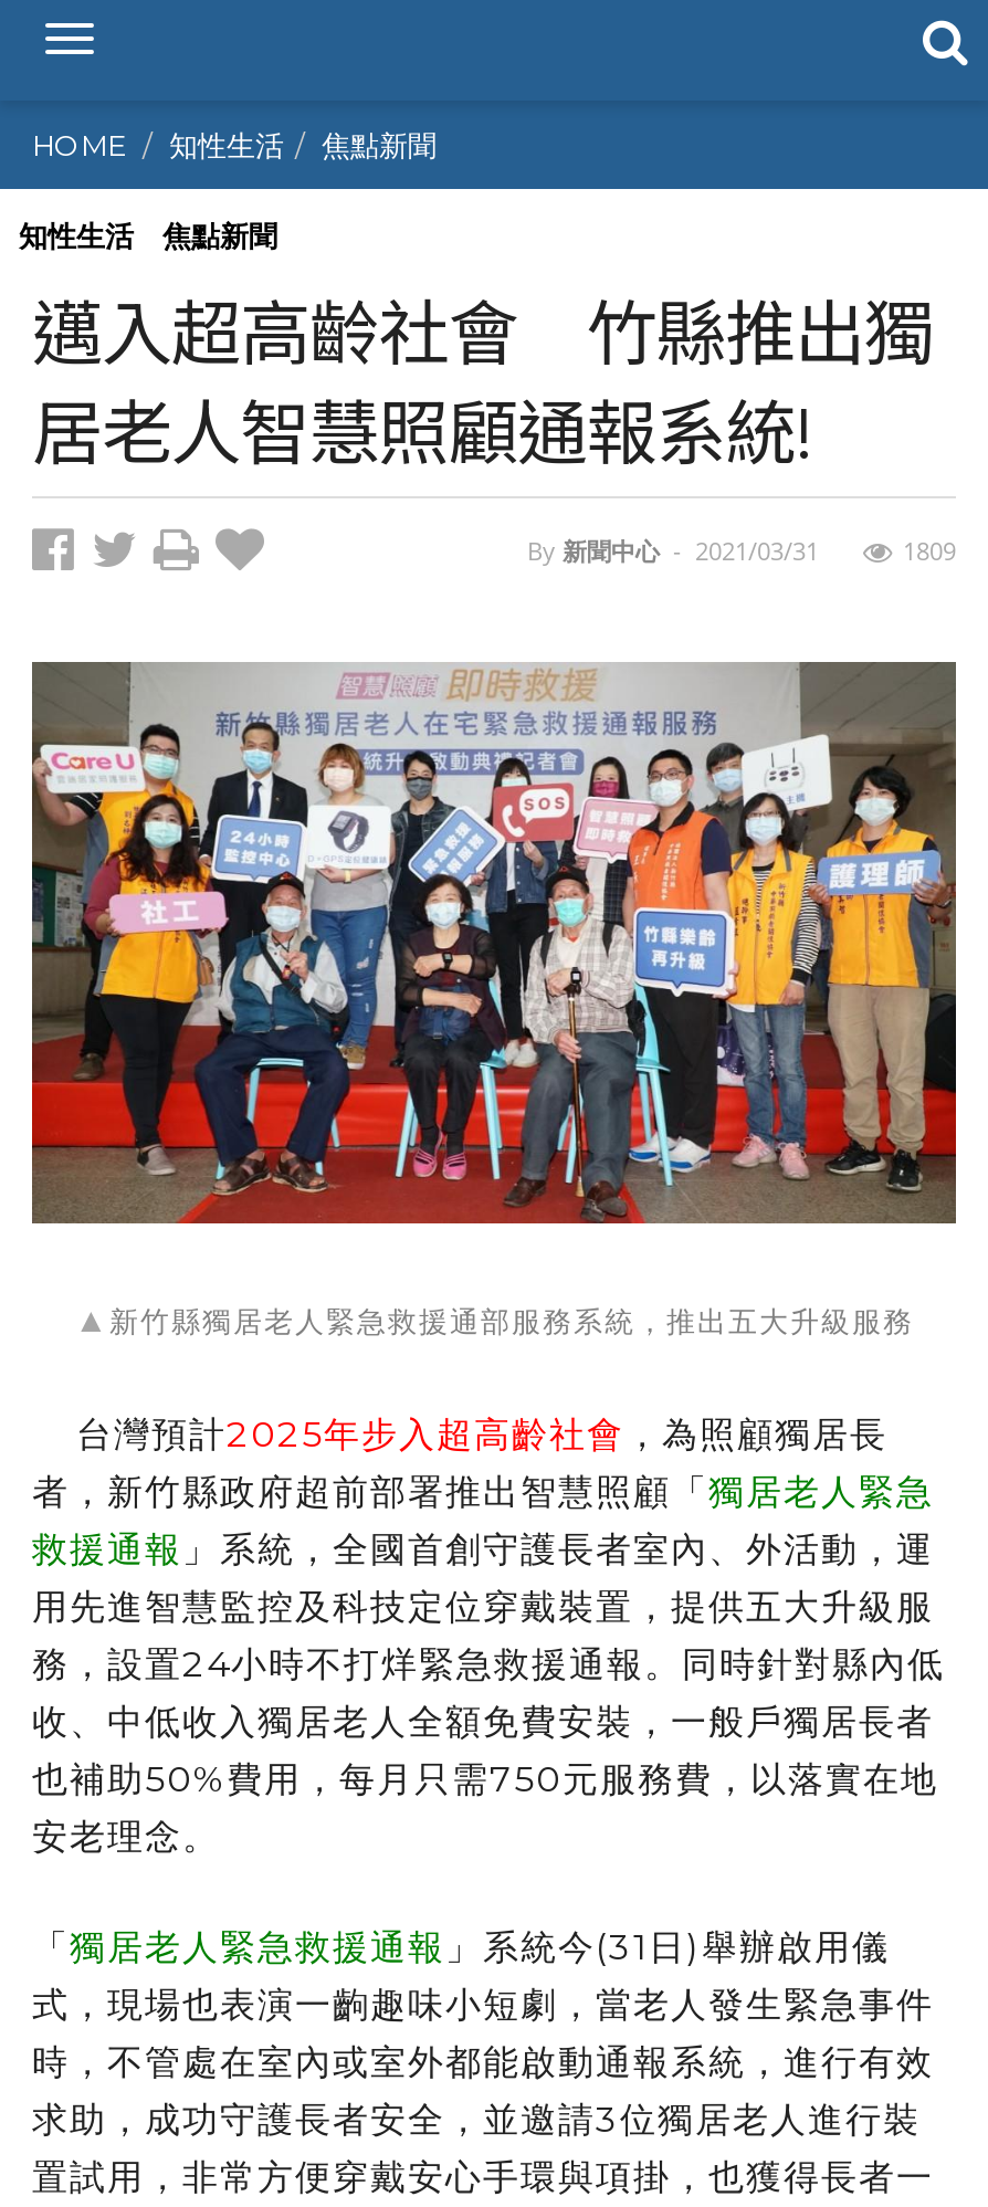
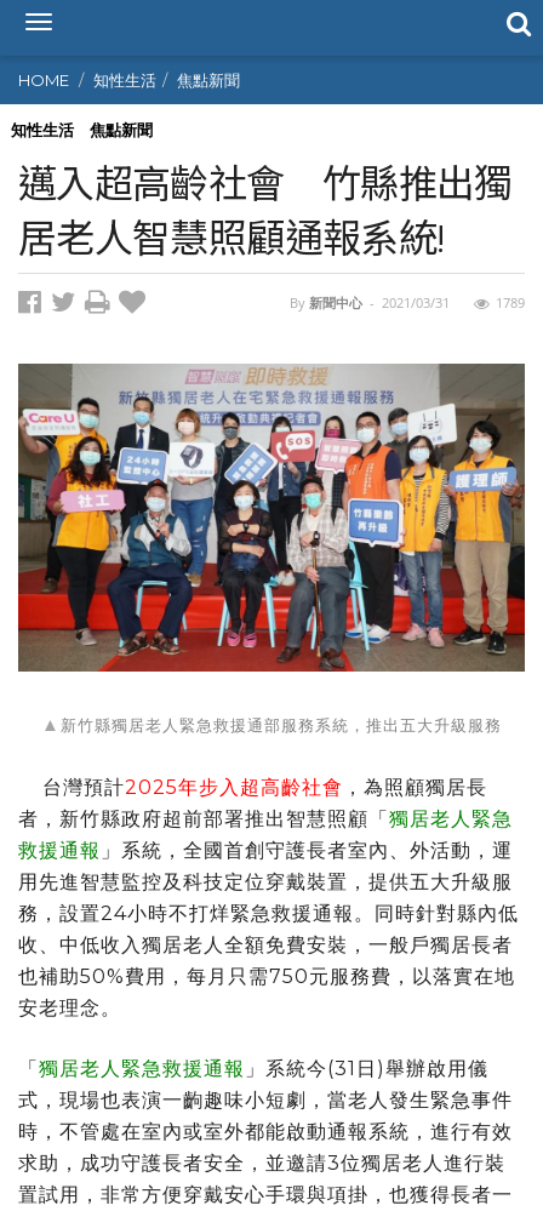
[903,534,956,567] 1809 -> [496,293,525,312] 1789

